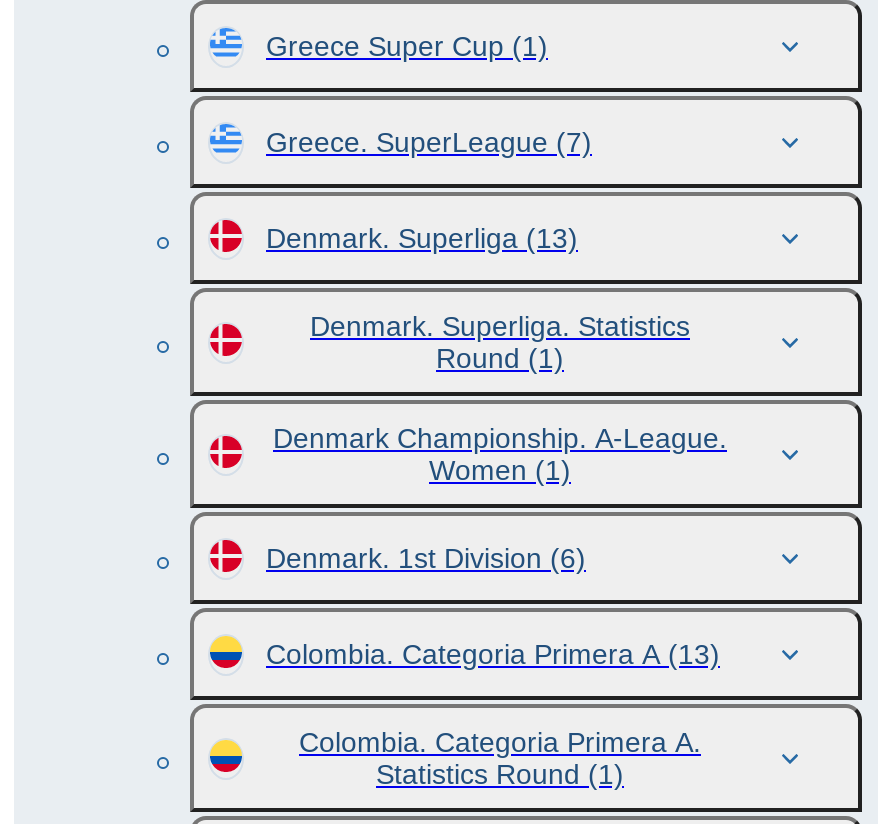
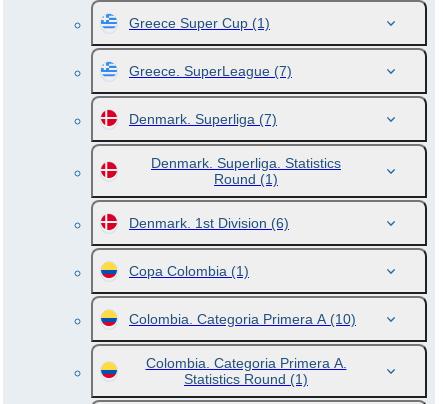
[266,222,578,254] Denmark. Superliga (13) -> [129,111,277,127] Denmark. Superliga (7)
[273,422,727,486] Denmark Championship. A-League. | Women (1) -> none
moved [266,542,586,574] -> [129,215,289,231]: Denmark. 1st Division (6)
[266,638,720,670] Colombia. Categoria Primera A (13) -> [129,263,356,327] Copa Colombia (1) | Colombia. Categoria Primera A (10)

